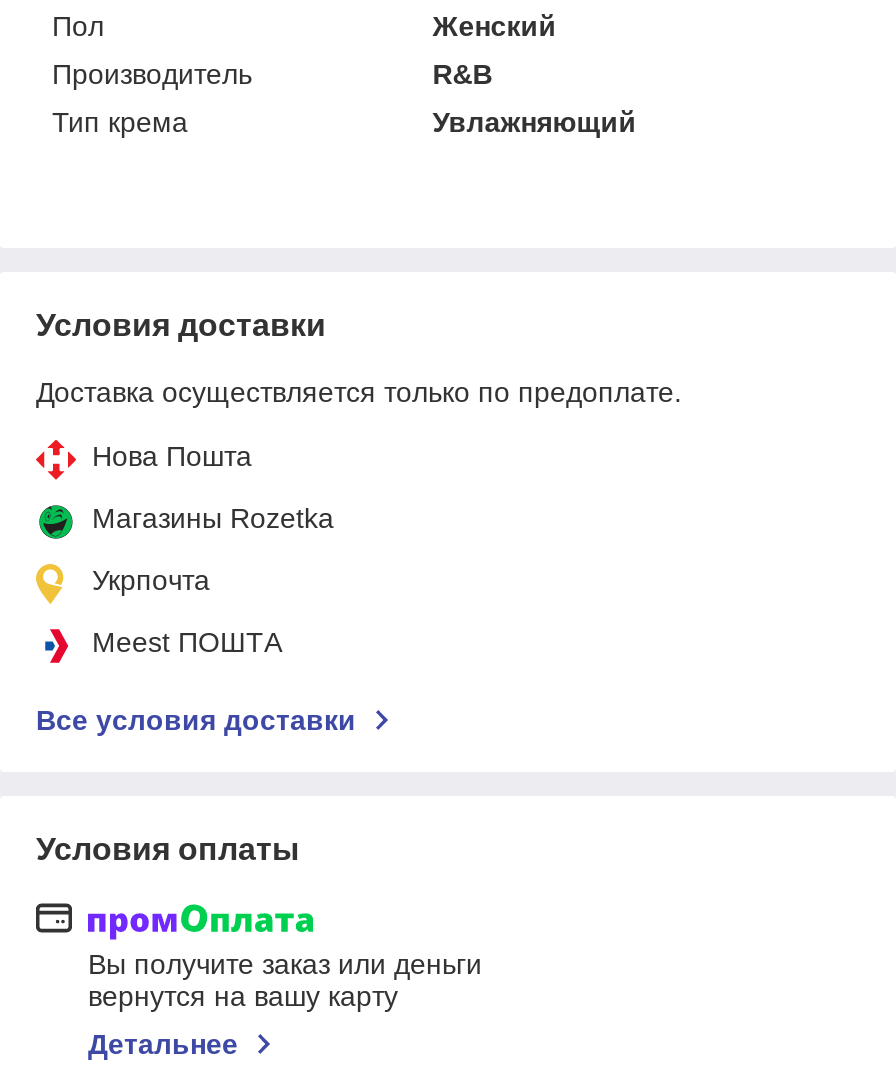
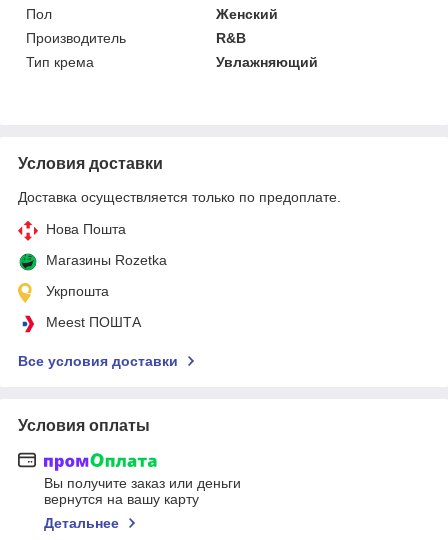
[92,564,210,596] Укрпочта -> [46,283,109,299] Укрпошта

